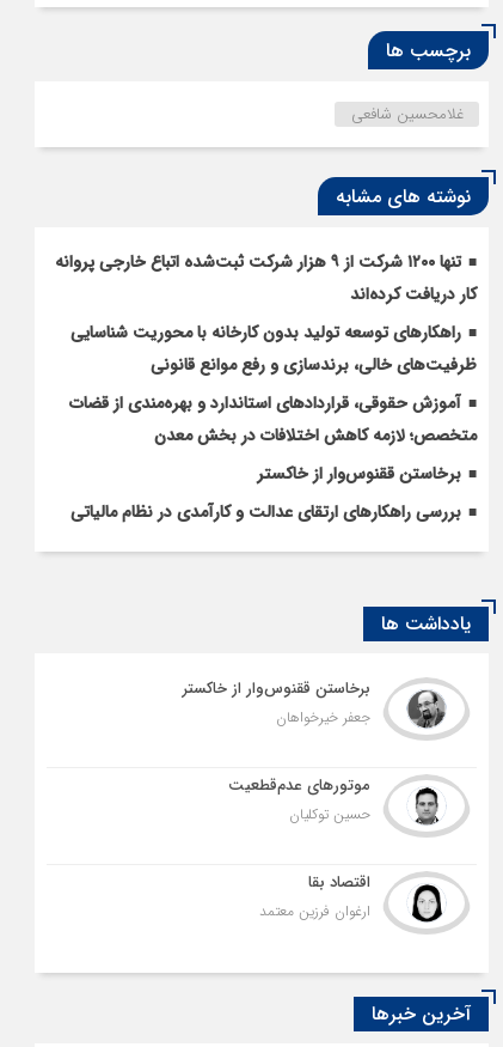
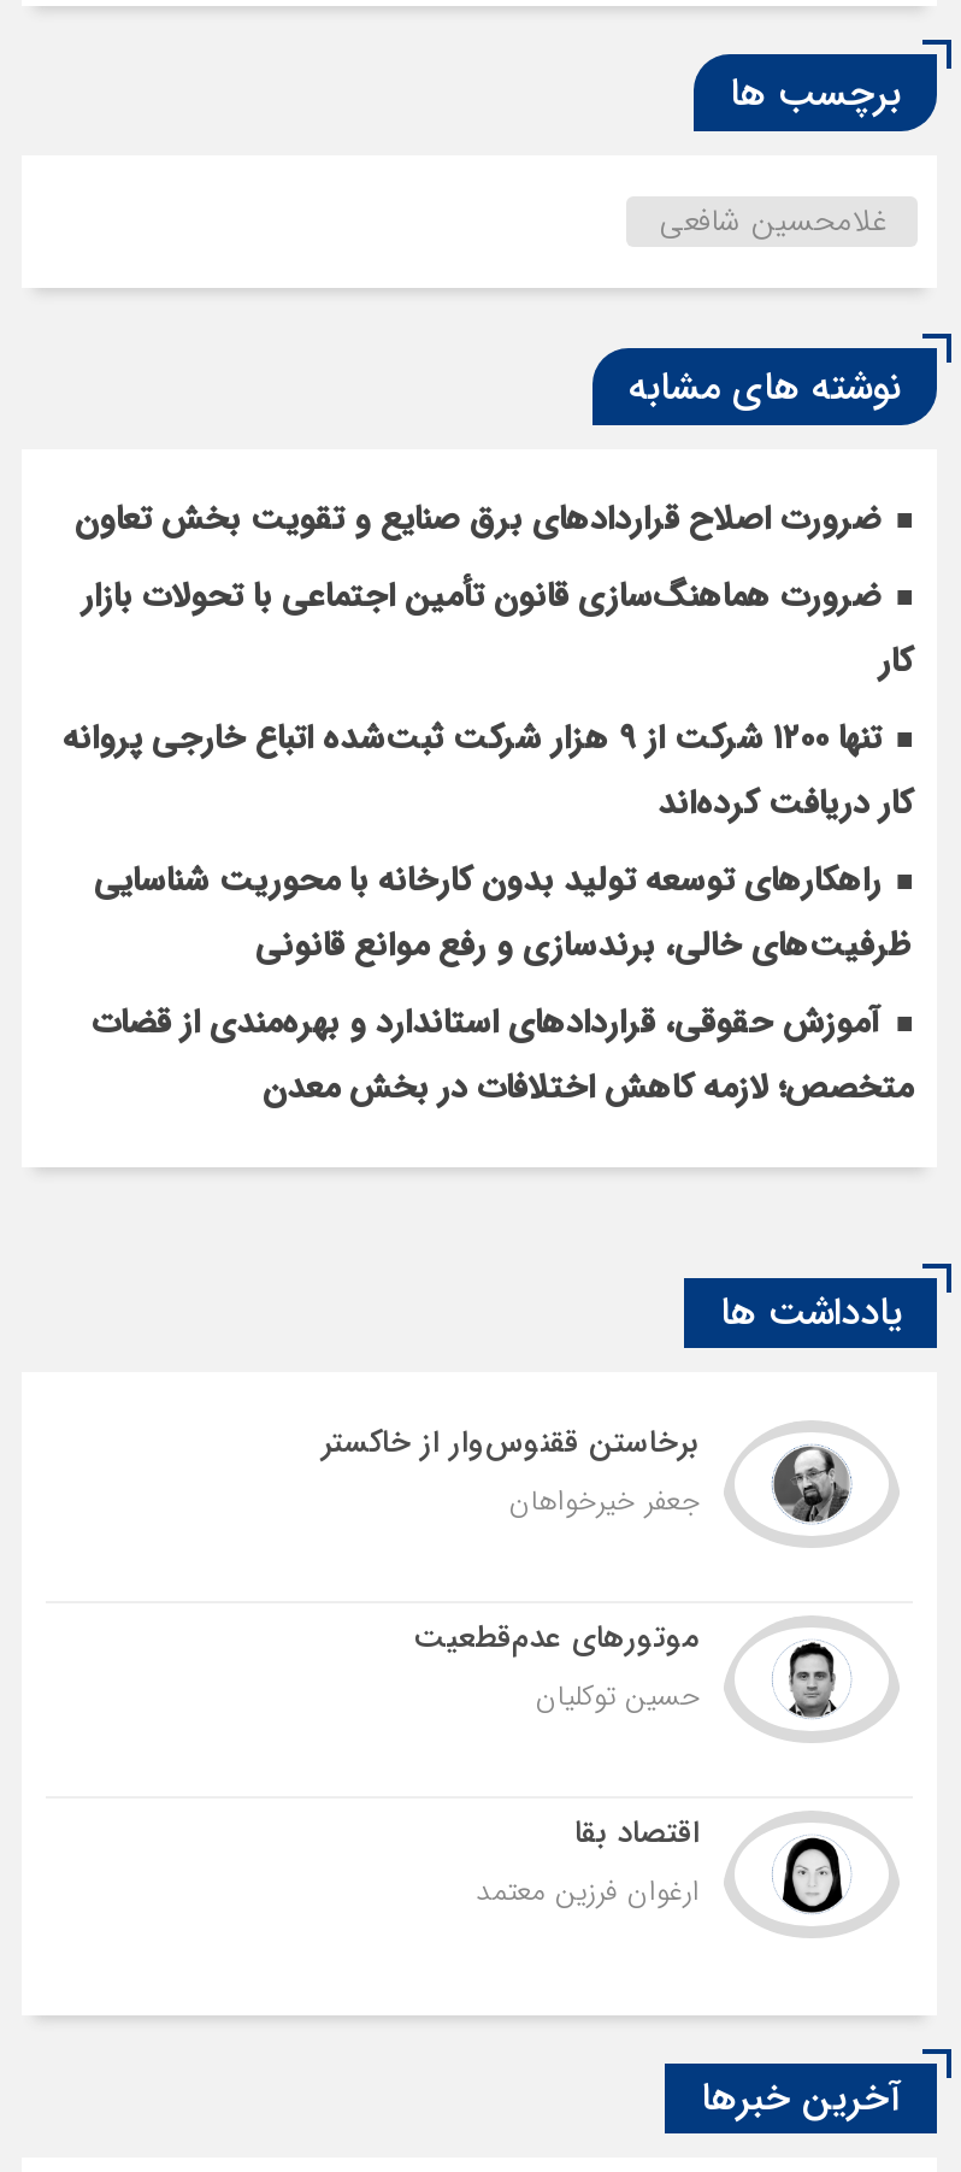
none -> [75,492,913,687] ضرورت اصلاح قراردادهای برق صنایع و تقویت بخش تعاون | ضرورت هماهنگ‌سازی قانون تأمین اجتماعی با تحولات بازار | کار
moved [69,281,477,448] -> [92,776,913,1114]: کار دریافت کرده‌اند | راهکارهای توسعه تولید بدون کارخانه با محوریت شناسایی | ظرفیت‌های خالی، برندسازی و رفع موانع قانونی | آموزش حقوقی، قراردادهای استاندارد و بهره‌مندی از قضات | متخصص؛ لازمه کاهش اختلافات در بخش معدن
[70,460,461,525] برخاستن ققنوس‌وار از خاکستر | بررسی راهکارهای ارتقای عدالت و کارآمدی در نظام مالیاتی -> none

